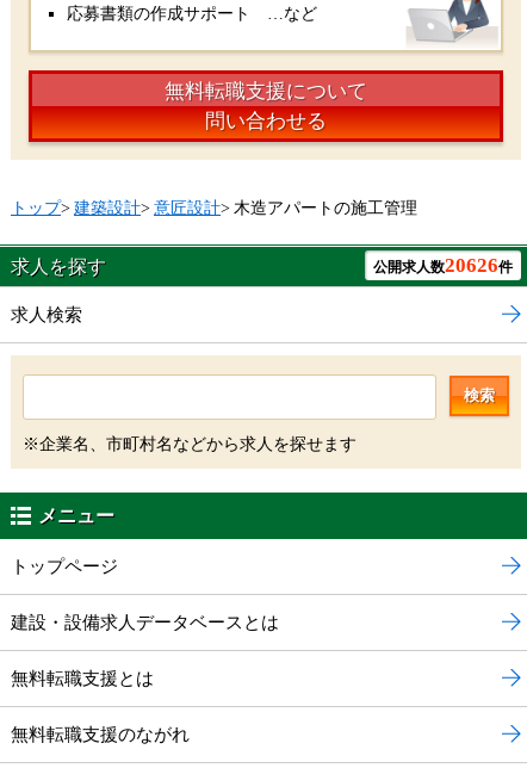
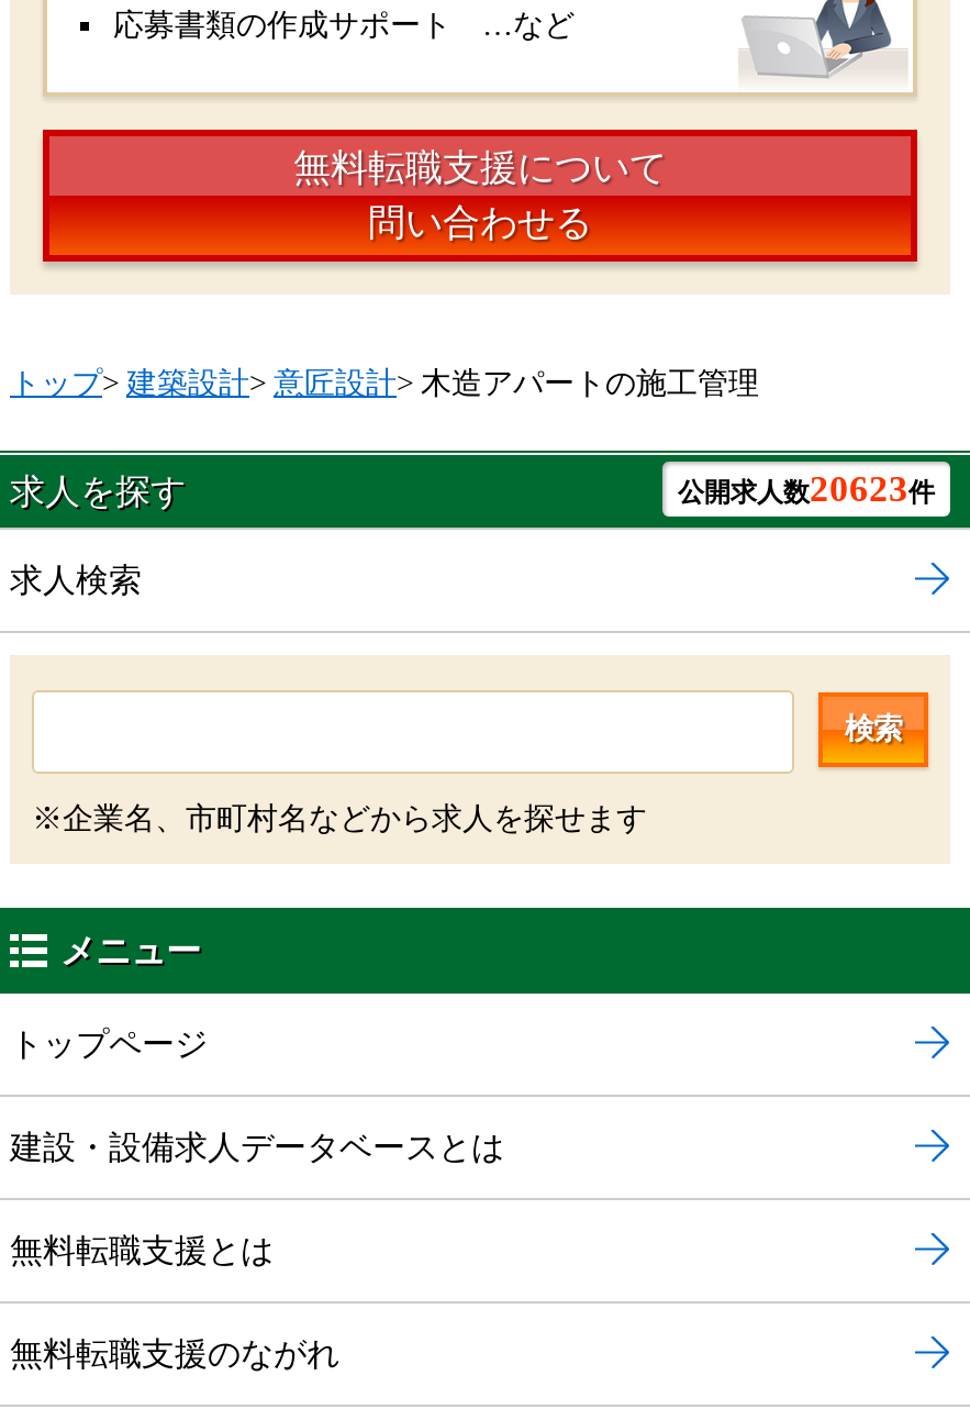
[373,254,513,277] 公開求人数20626件 -> [678,468,935,510] 公開求人数20623件

